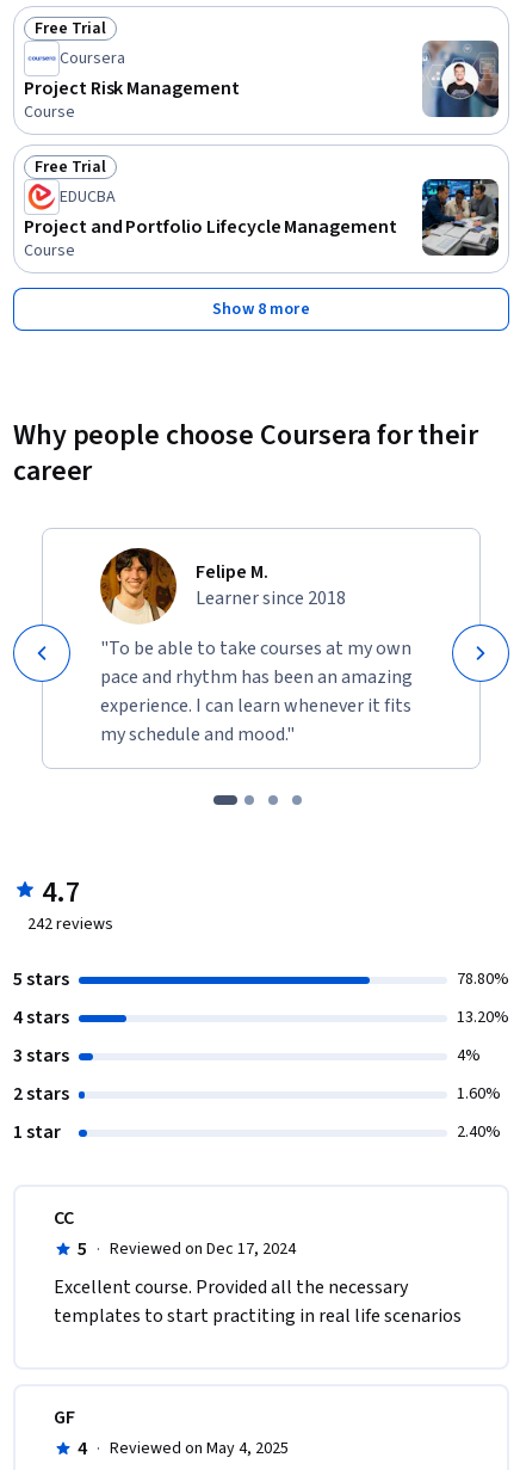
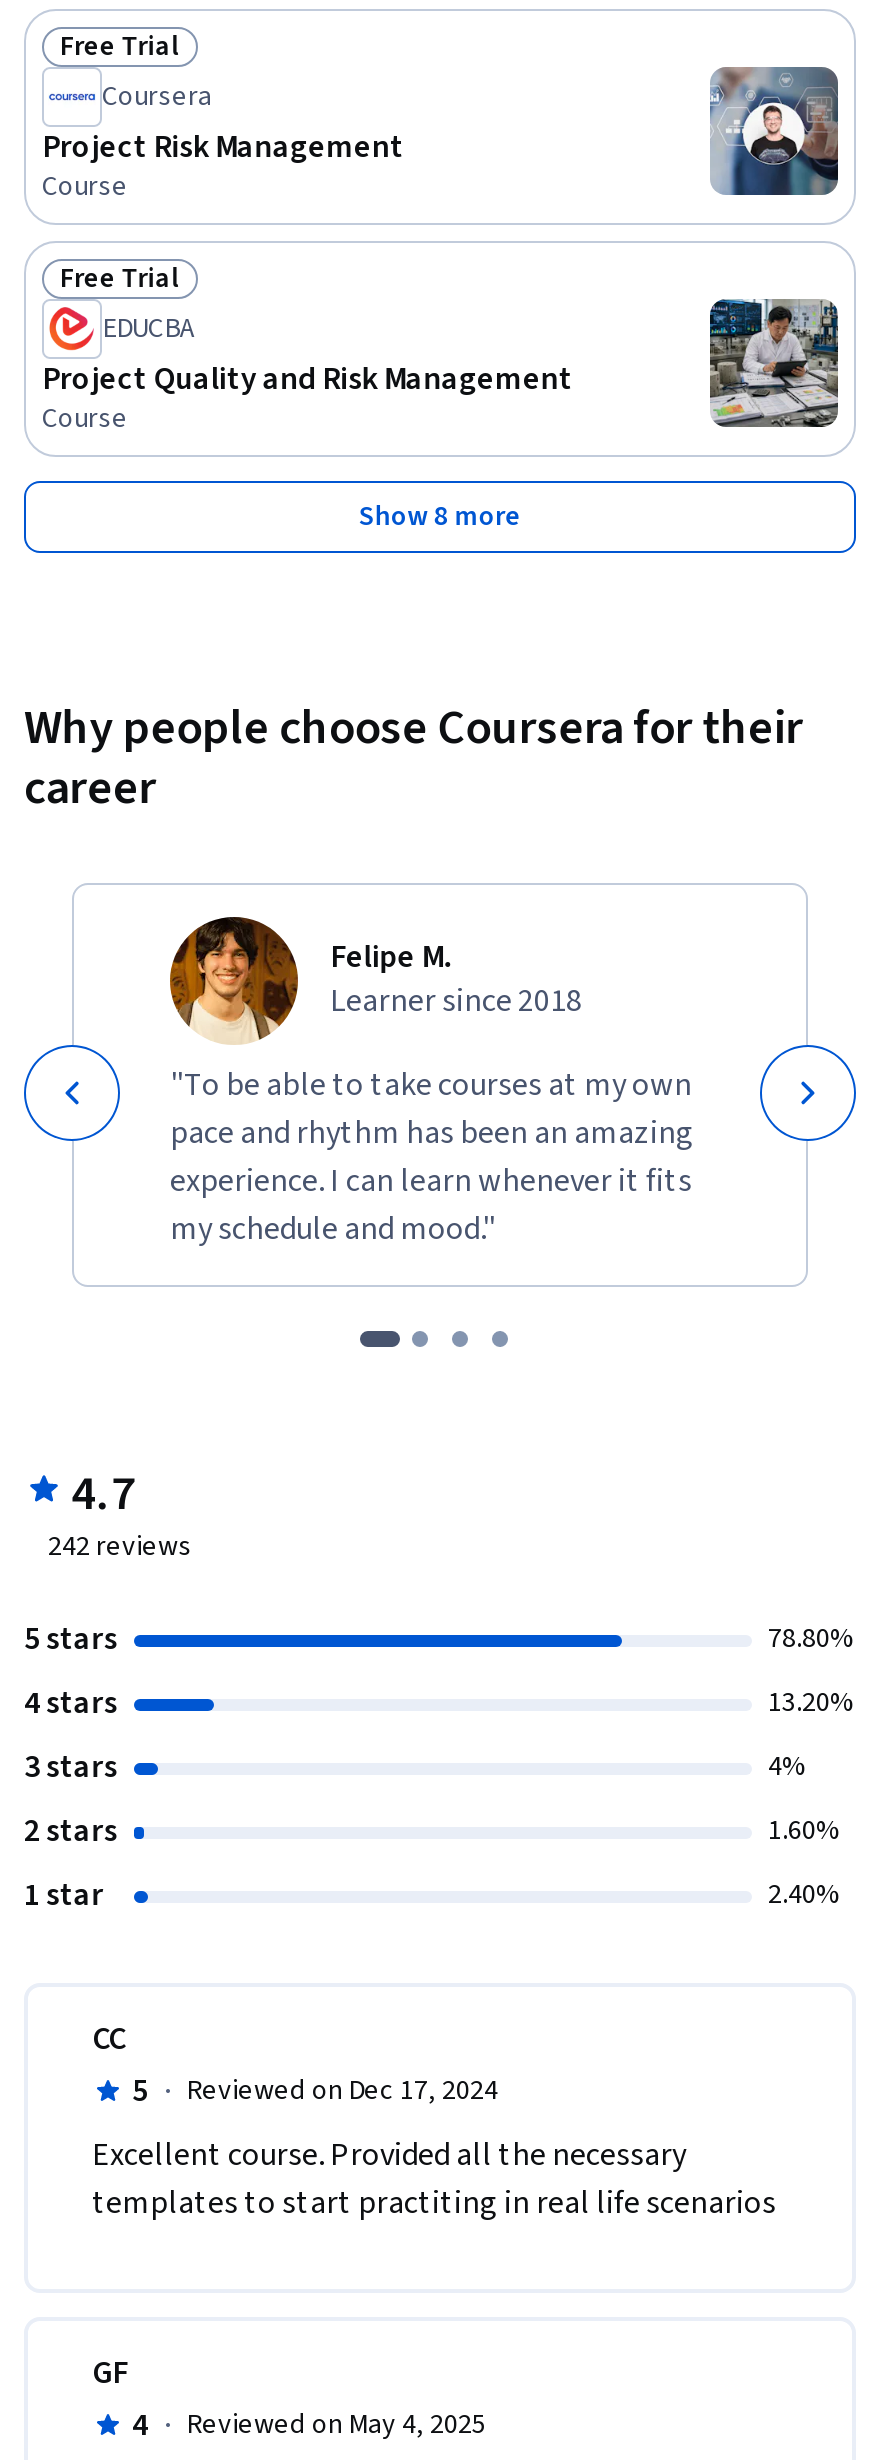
[421,178,500,257] [image] -> [708,297,840,429] [image]
[24,214,397,240] Project and Portfolio Lifecycle Management -> [42,358,573,402] Project Quality and Risk Management

